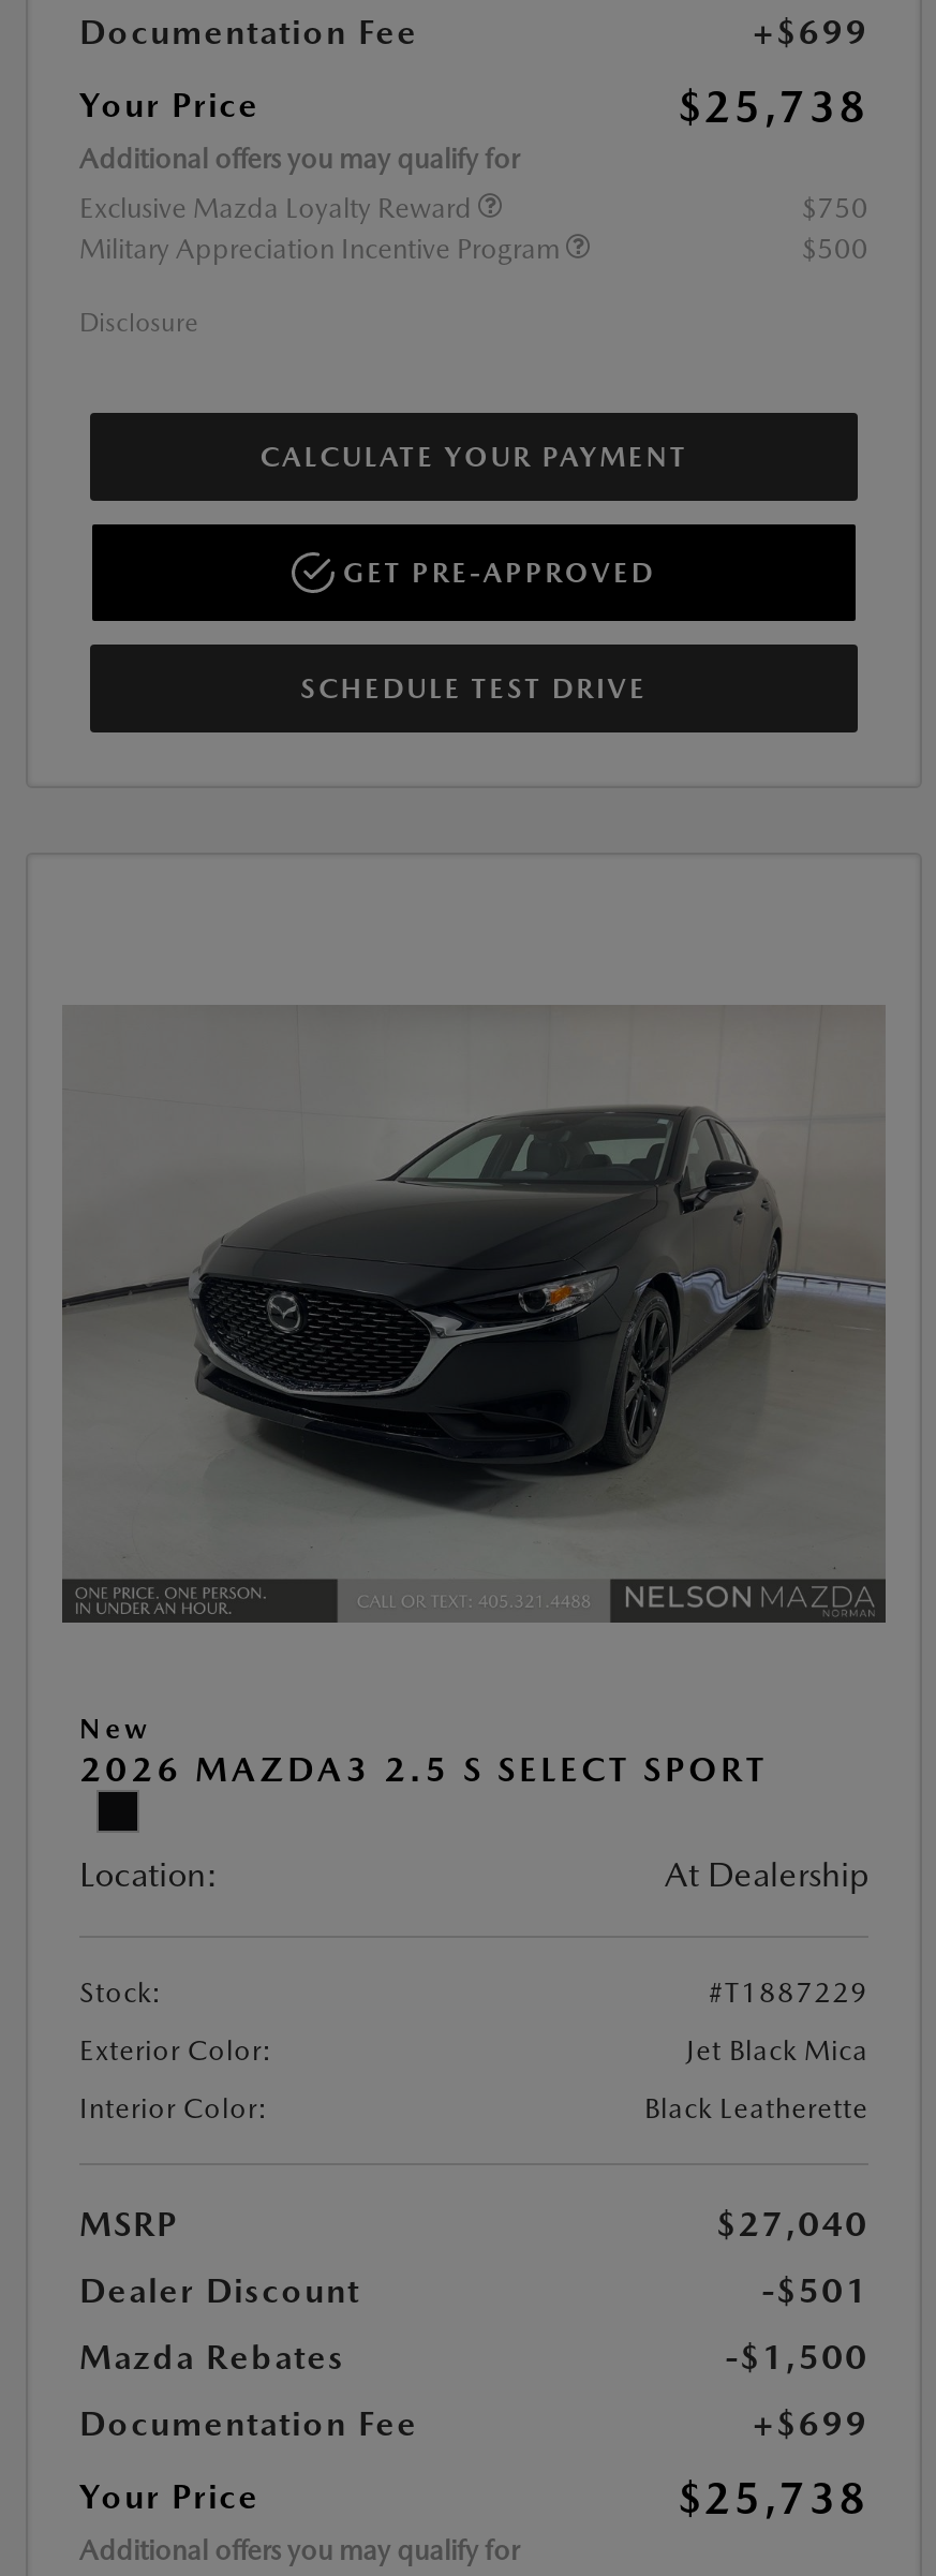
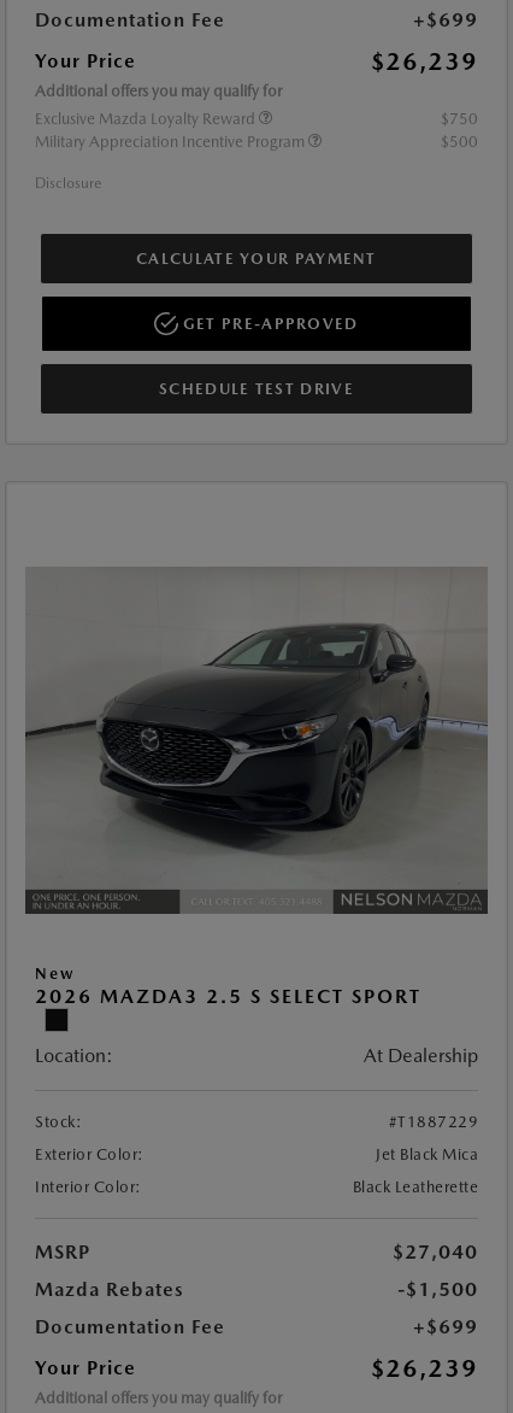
[678,80,868,131] $25,738 -> [371,47,478,76] $26,239
[79,2271,868,2312] Dealer Discount | -$501 -> none
[678,2472,868,2524] $25,738 -> [371,1354,478,1383] $26,239

